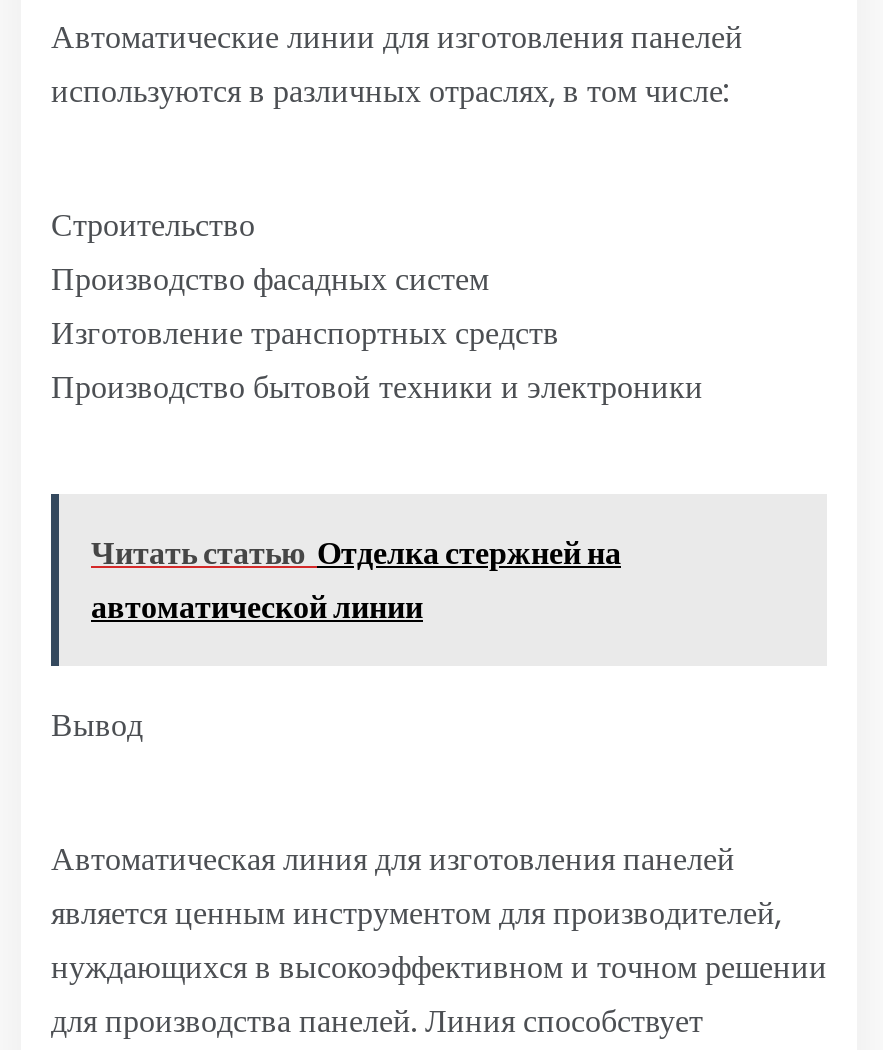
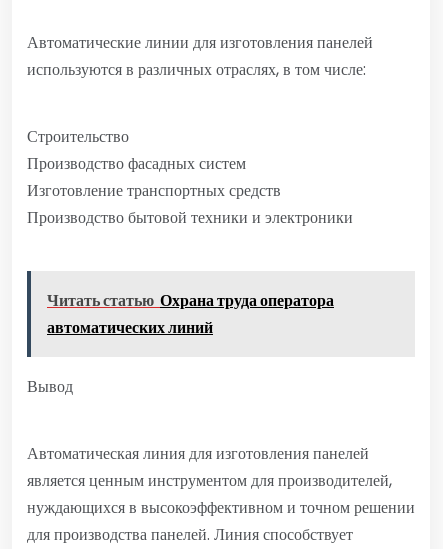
[91,530,621,630] Читать статью Отделка стержней на | автоматической линии -> [47,289,334,339] Читать статью Охрана труда оператора | автоматических линий

